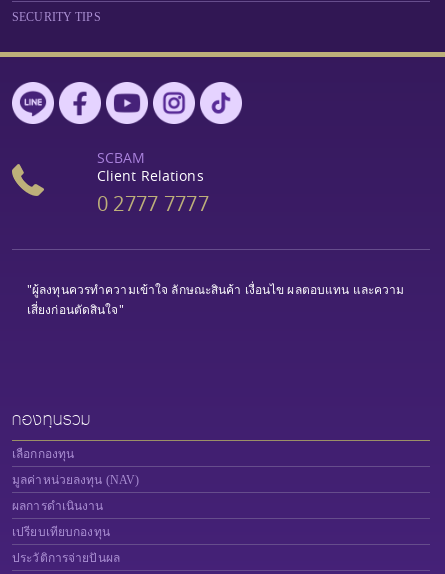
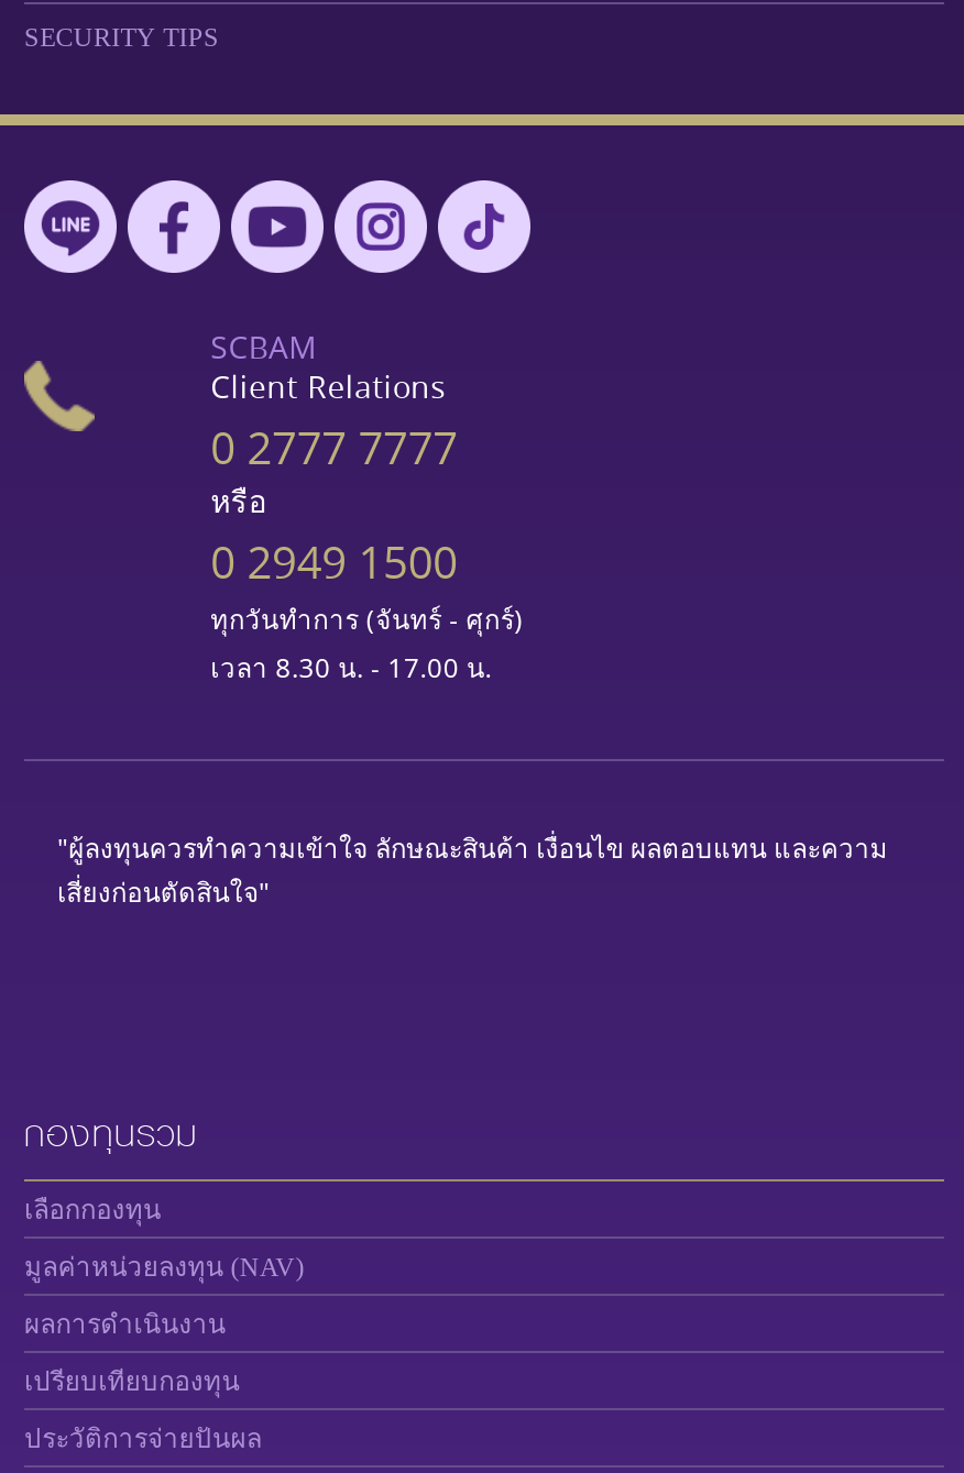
none -> [211,480,524,686] หรือ | 0 2949 1500 | ทุกวันทำการ (จันทร์ - ศุกร์) | เวลา 8.30 น. - 17.00 น.

